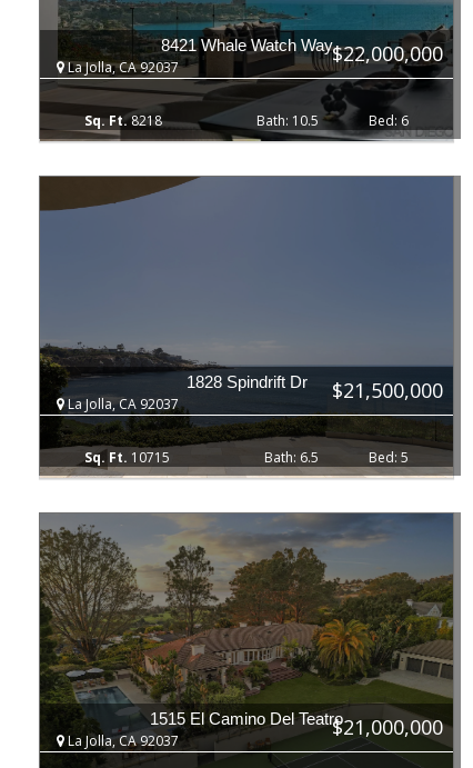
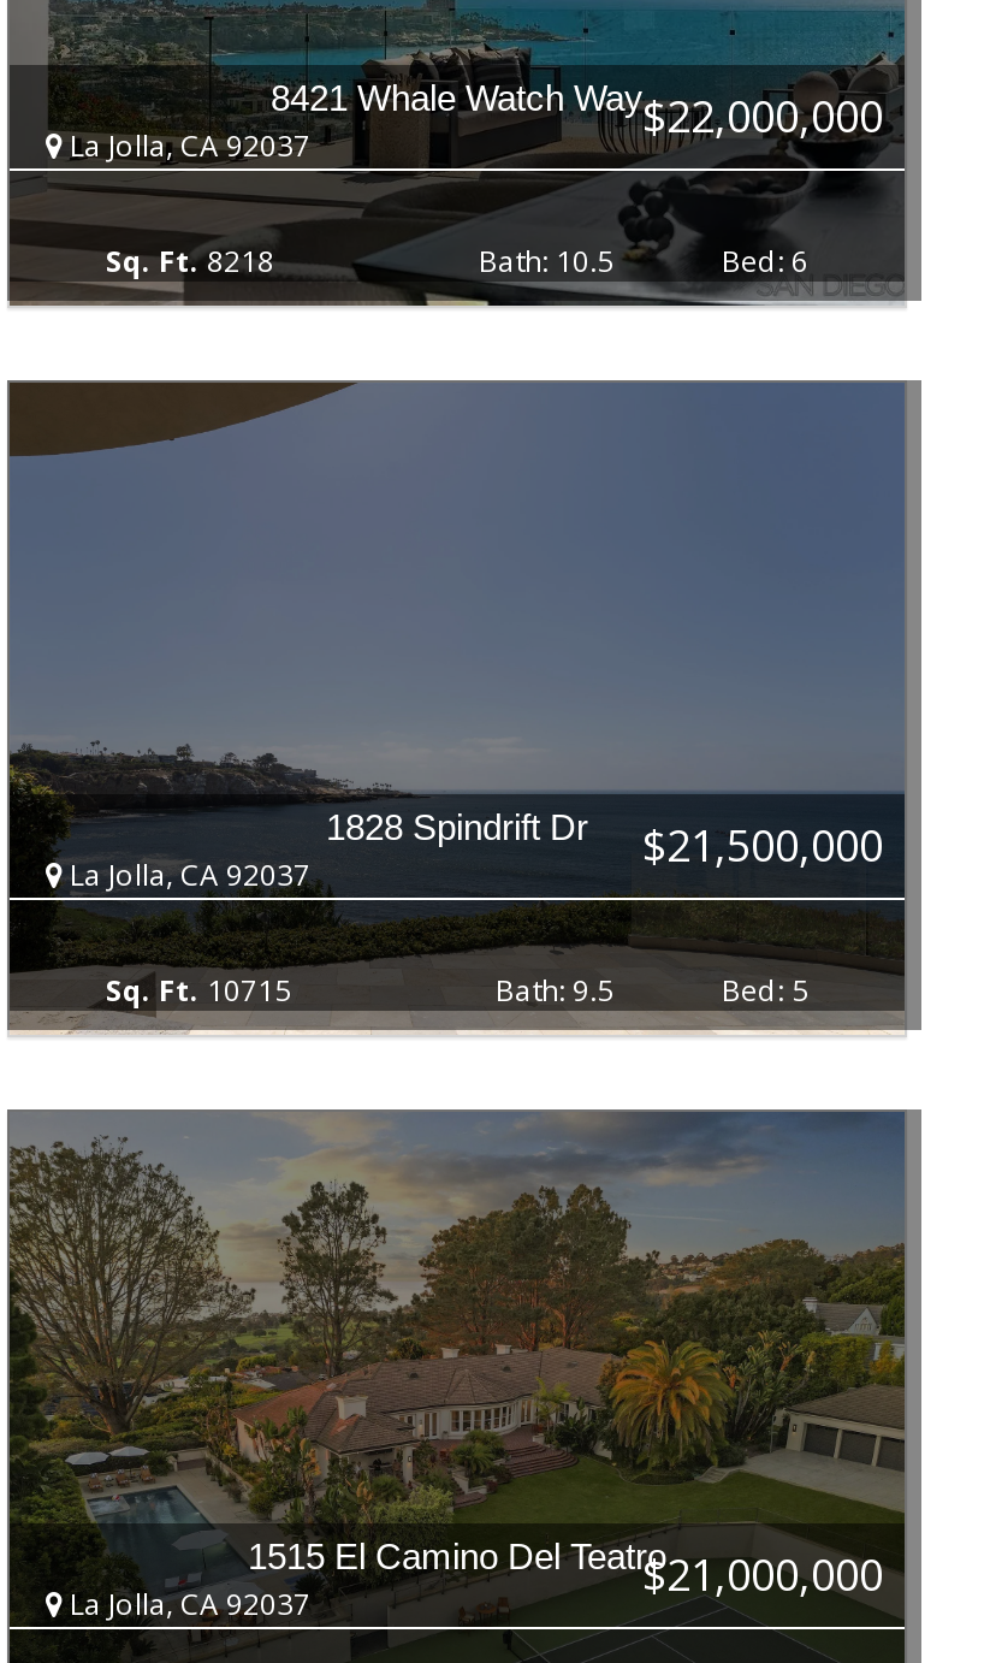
[300,448,319,467] 6.5 -> [573,970,613,1011] 9.5

